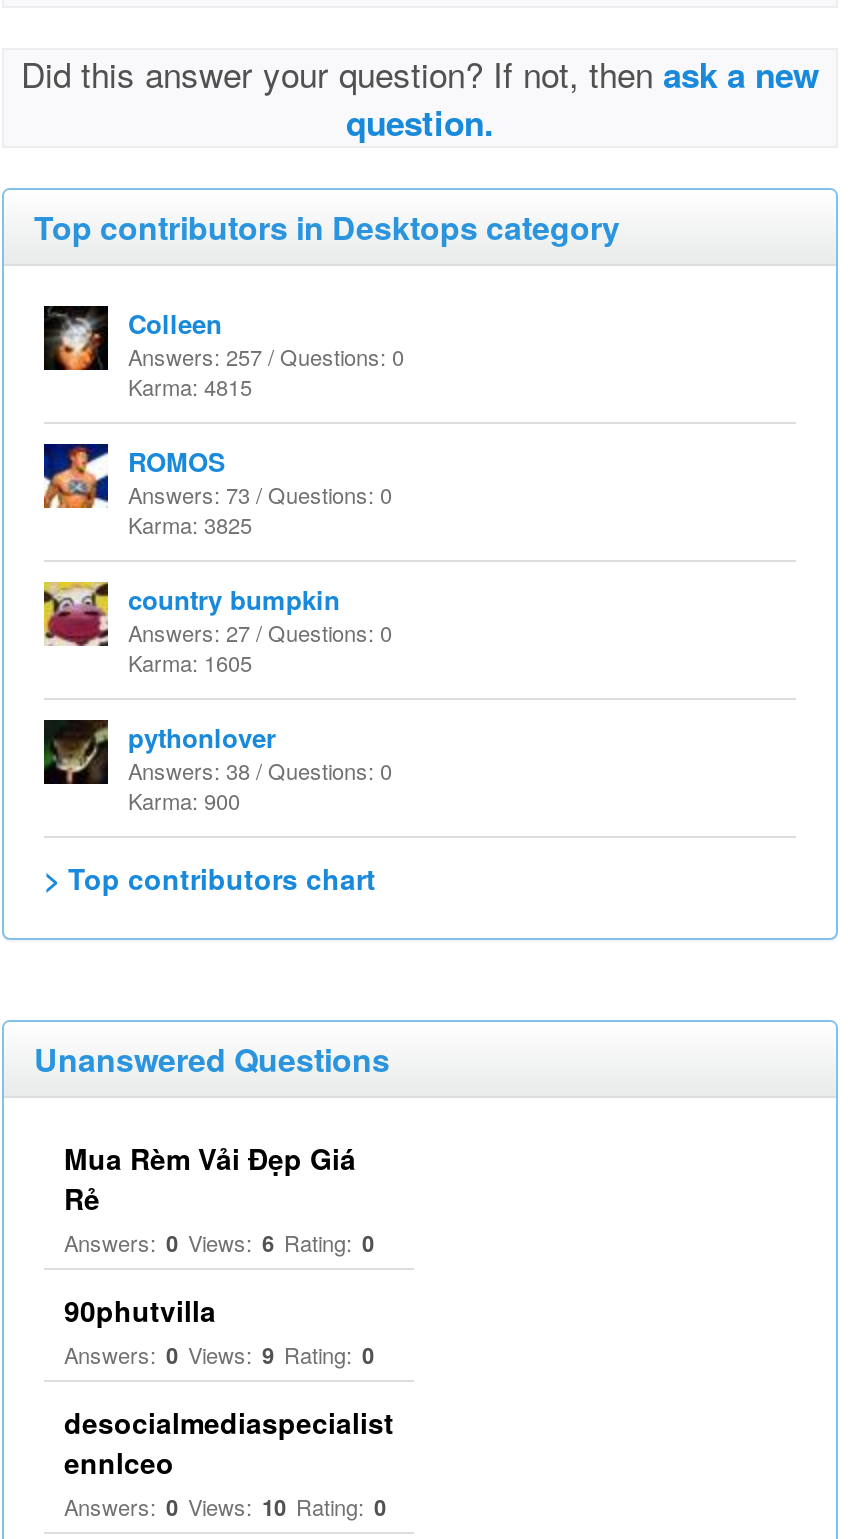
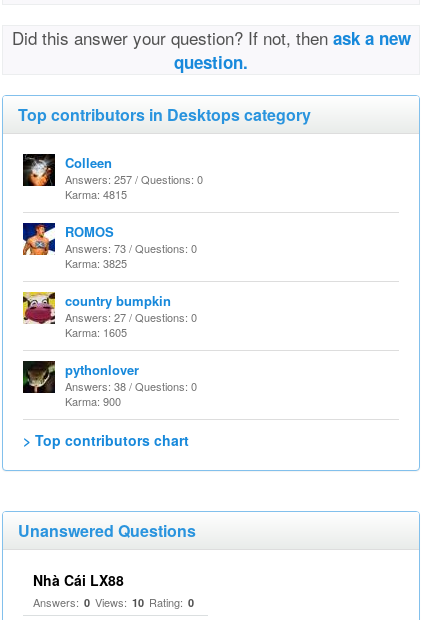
[64,1138,394,1482] Mua Rèm Vải Đẹp Giá | Rẻ | Answers: 0 Views: 6 Rating: 0 | 90phutvilla | Answers: 0 Views: 9 Rating: 0 | desocialmediaspecialist | ennlceo -> [33,570,124,590] Nhà Cái LX88

